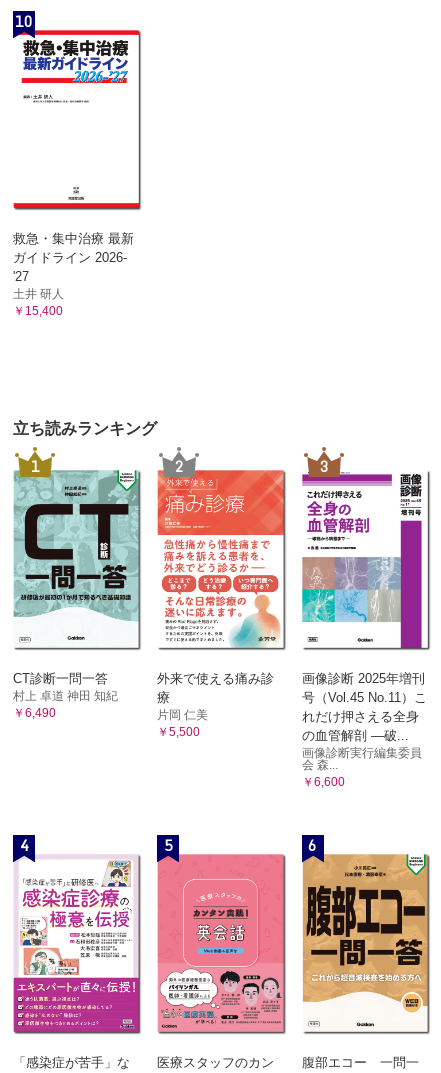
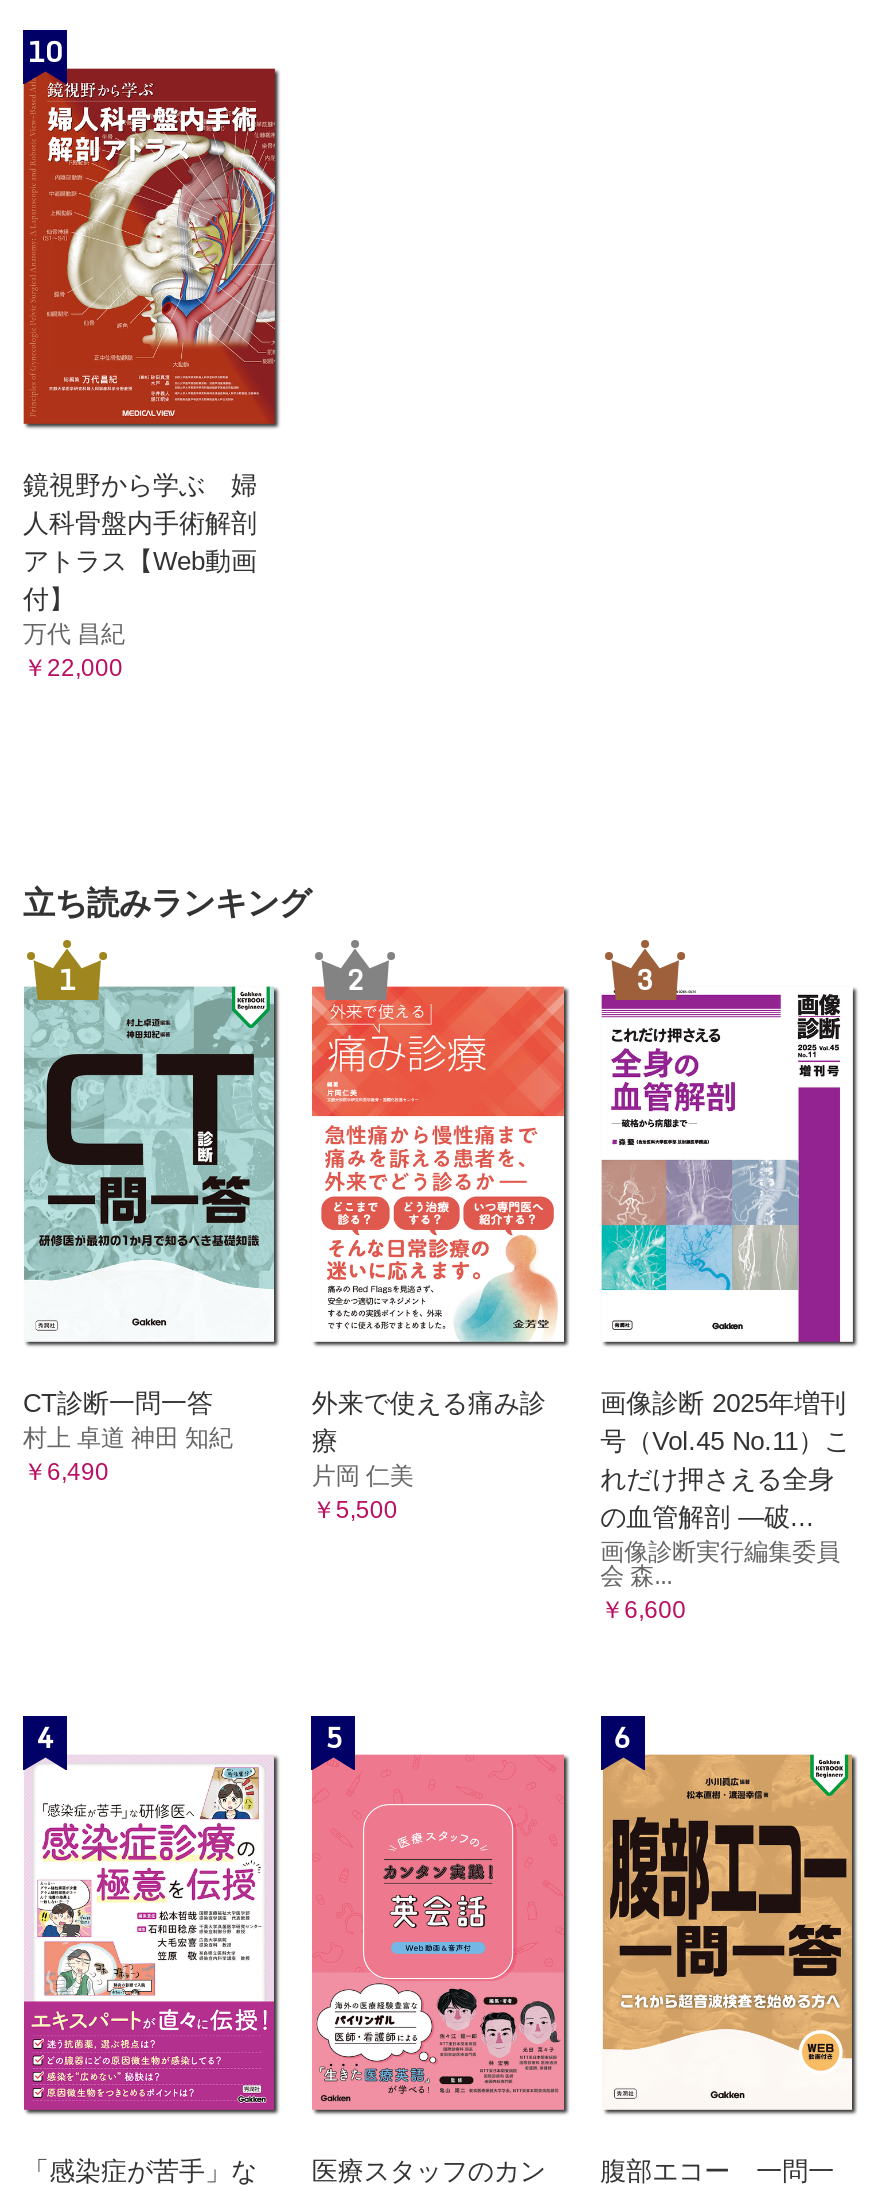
[13,30,139,318] [image] | 救急・集中治療 最新 | ガイドライン 2026- | '27 | 土井 研人 | ￥15,400 -> [21,68,277,681] [image] | 鏡視野から学ぶ 婦 | 人科骨盤内手術解剖 | アトラス【Web動画 | 付】 | 万代 昌紀 | ￥22,000

